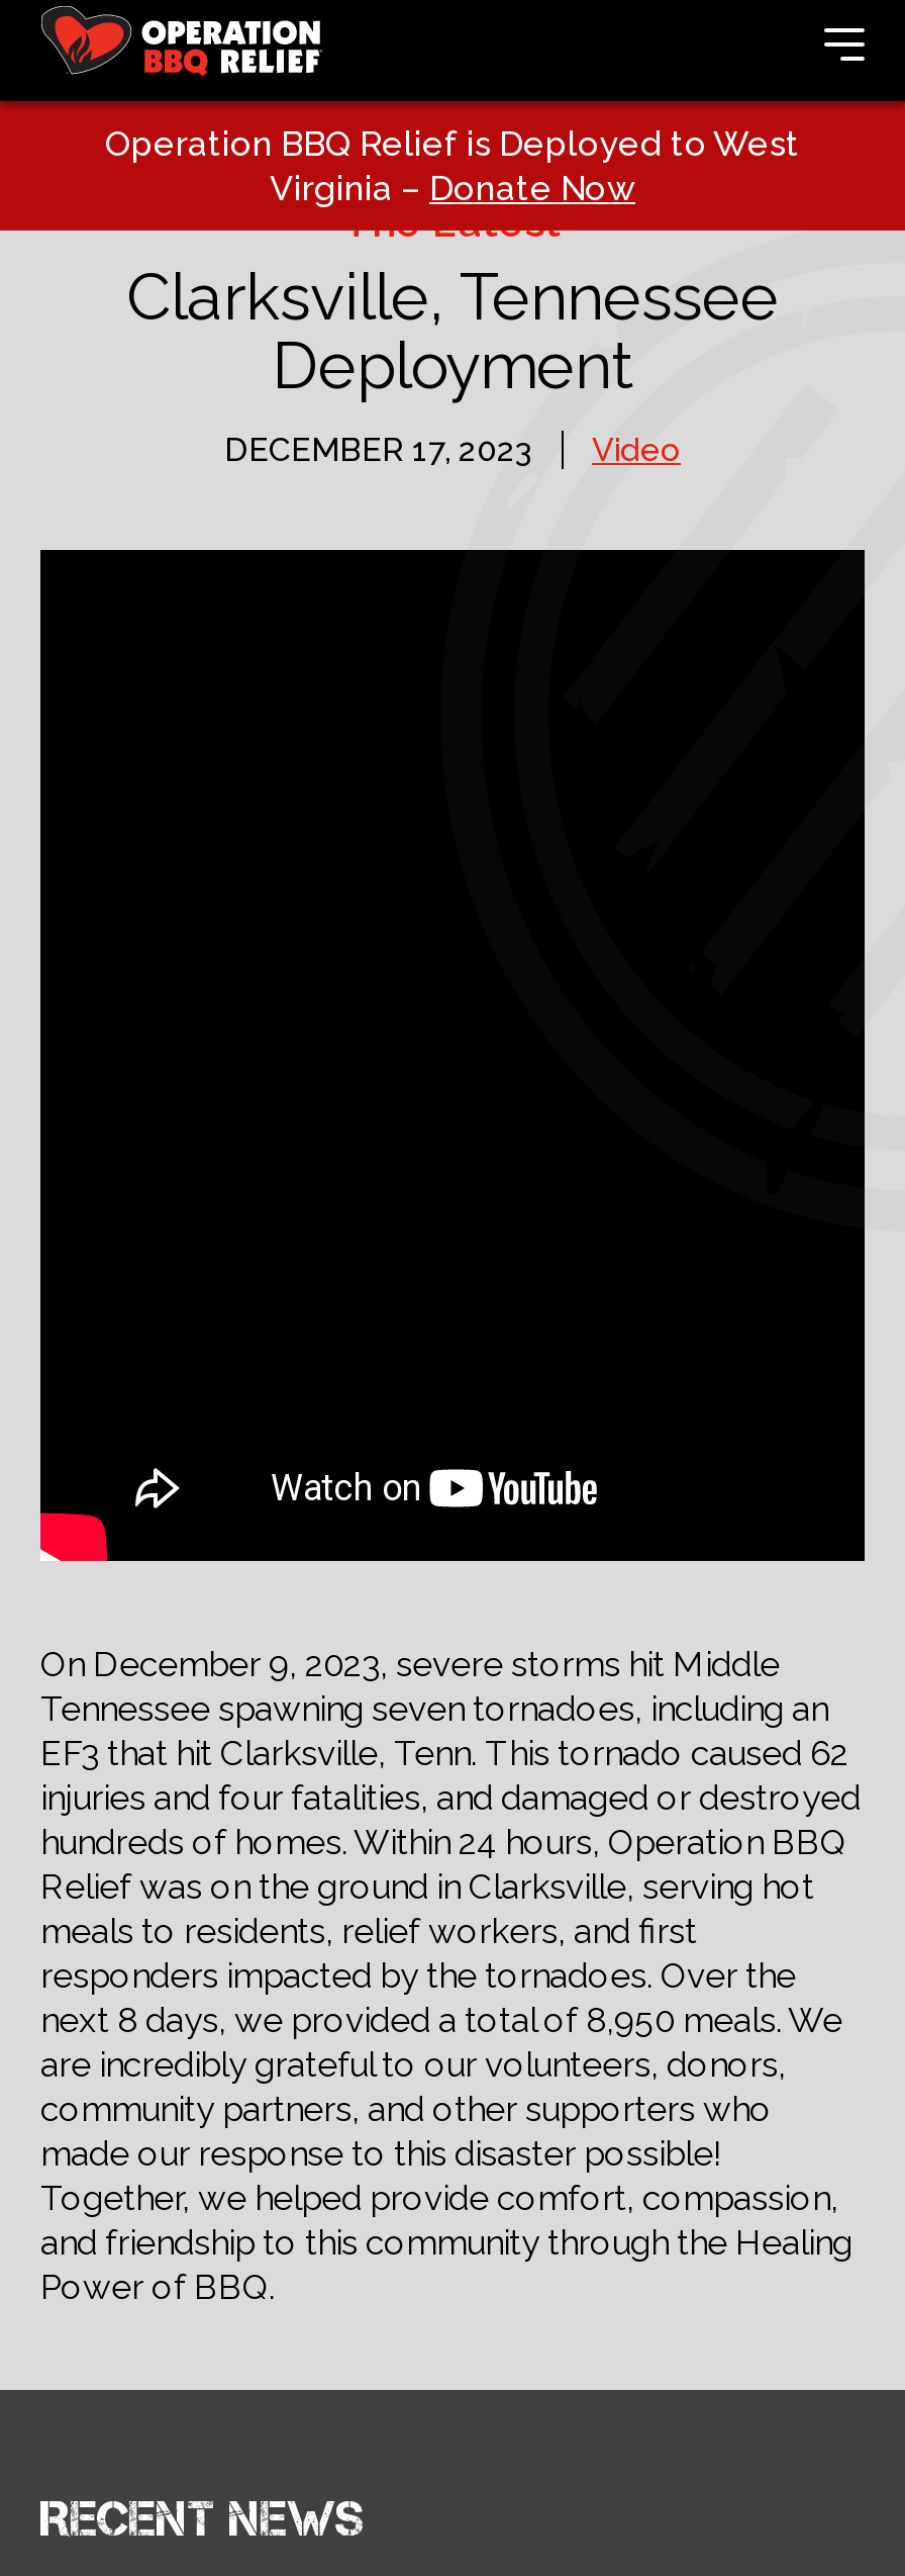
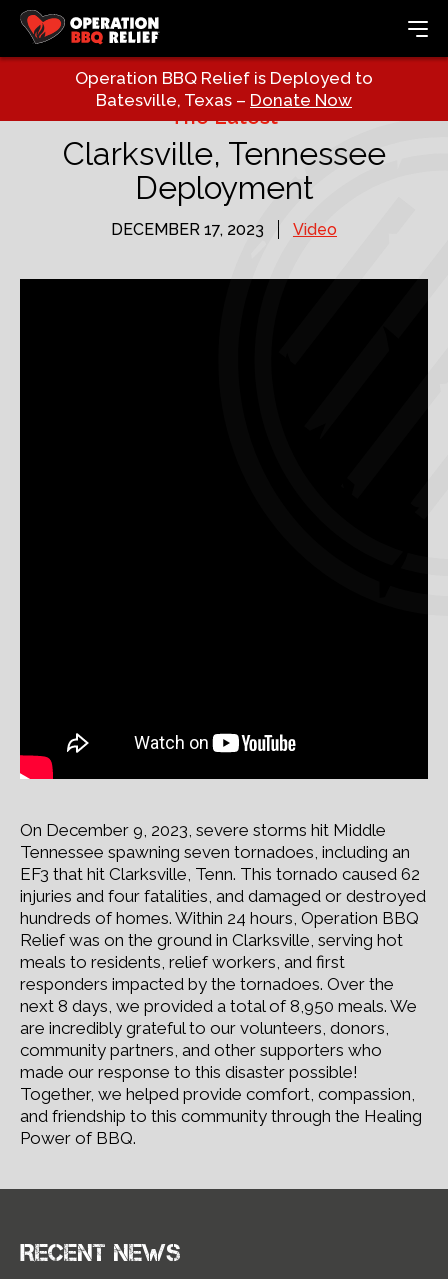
[105,123,800,208] Operation BBQ Relief is Deployed to West | Virginia – Donate Now -> [75,68,373,110] Operation BBQ Relief is Deployed to | Batesville, Texas – Donate Now

